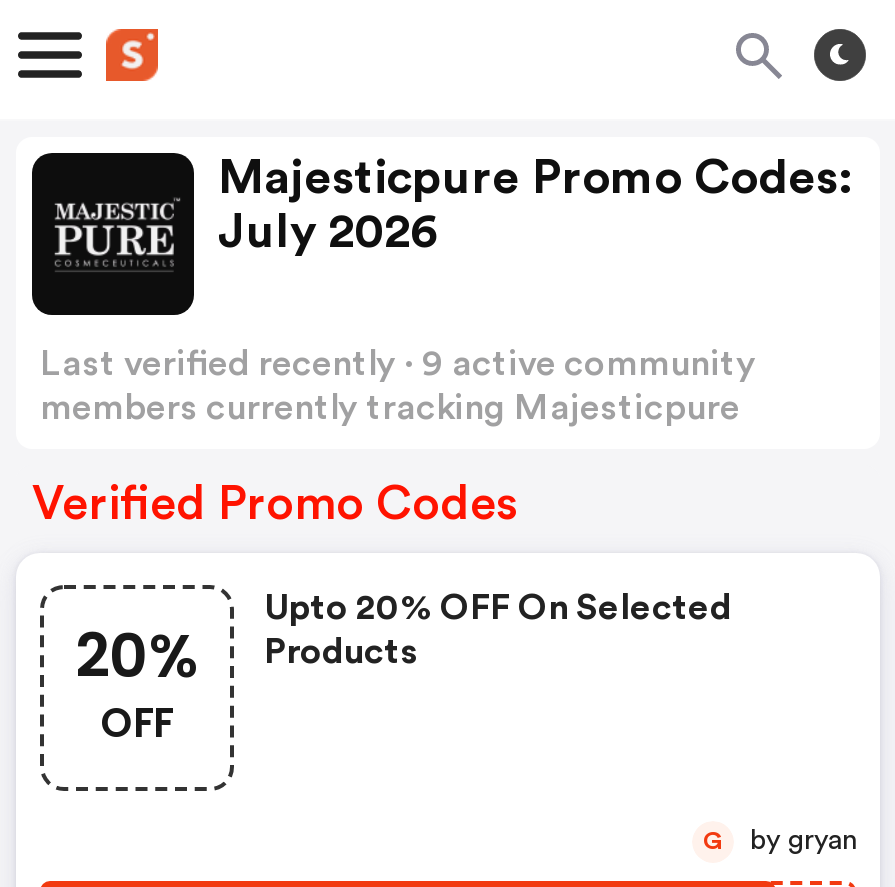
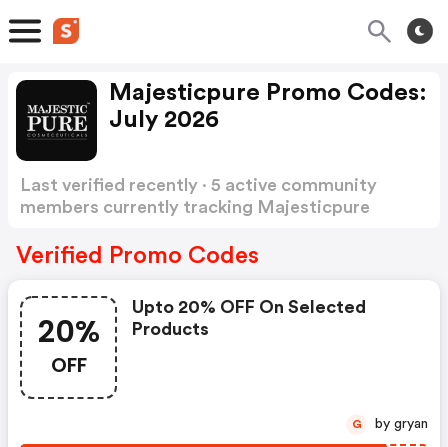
[40,345,756,381] Last verified recently · 9 active community -> [20,176,377,194] Last verified recently · 5 active community

